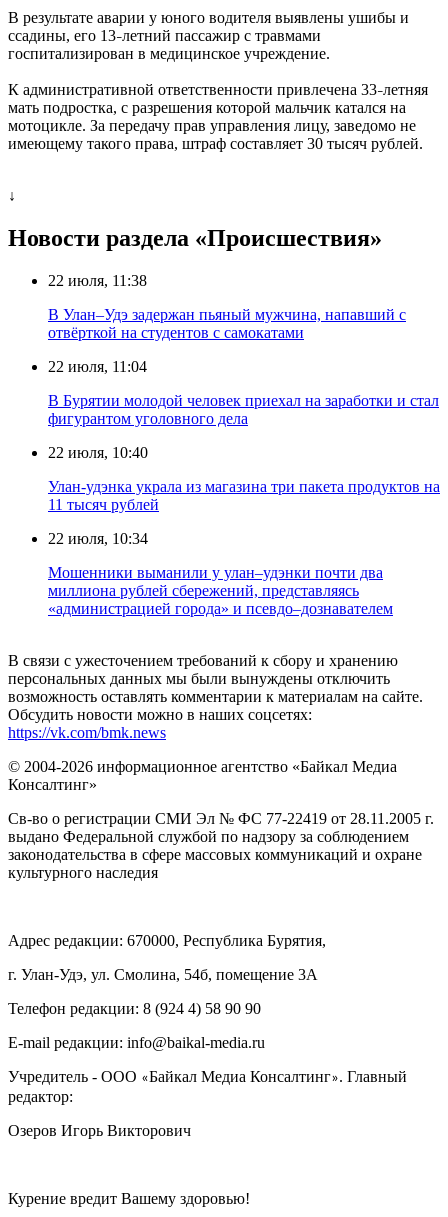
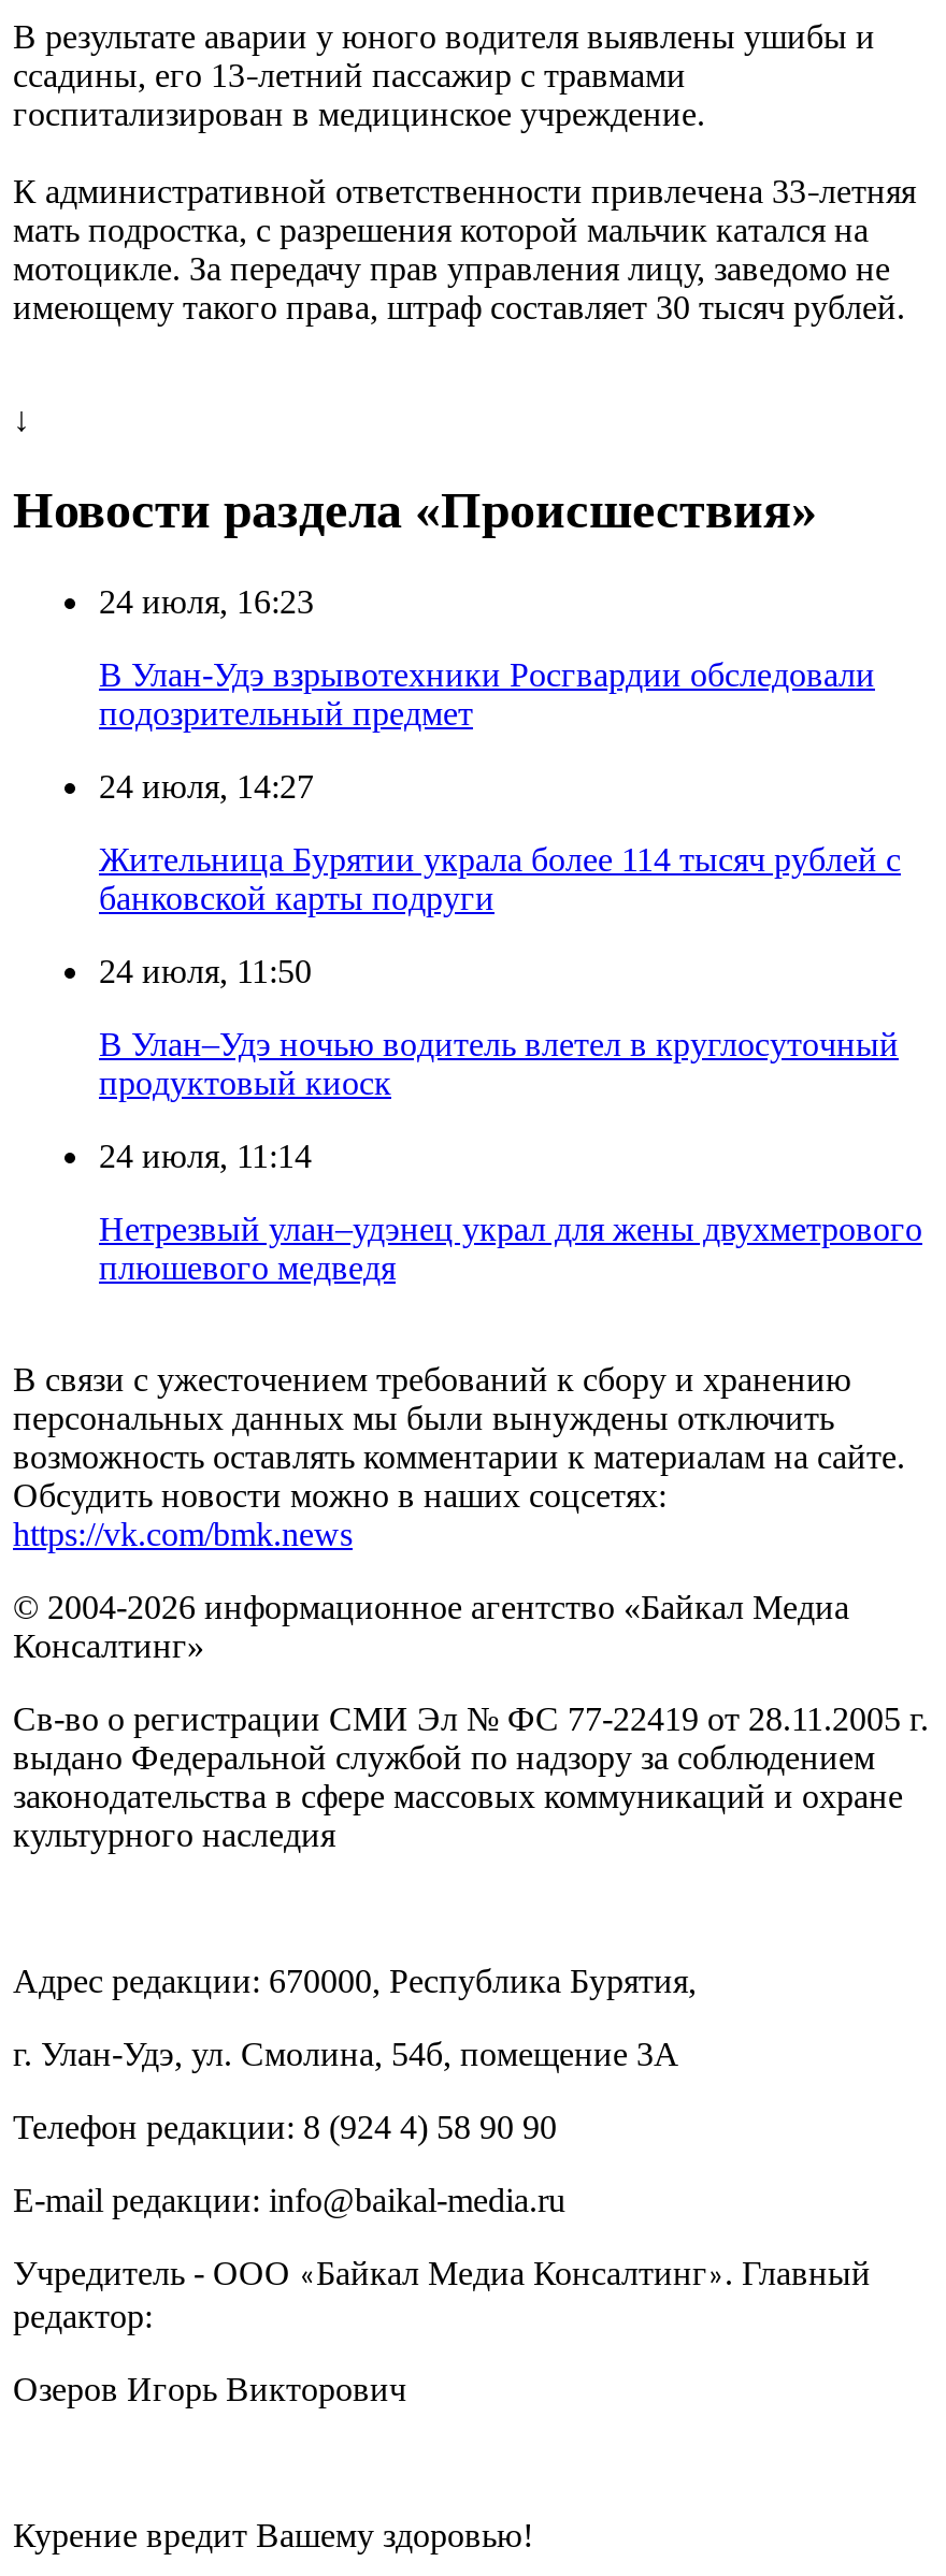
[48,272,147,289] 22 июля, 11:38 -> [99,584,314,620] 24 июля, 16:23
[48,306,406,341] В Улан–Удэ задержан пьяный мужчина, напавший с | отвёрткой на студентов с самокатами -> [99,657,875,732] В Улан-Удэ взрывотехники Росгвардии обследовали | подозрительный предмет
[48,358,147,375] 22 июля, 11:04 -> [99,769,314,805] 24 июля, 14:27
[48,392,439,427] В Бурятии молодой человек приехал на заработки и стал | фигурантом уголовного дела -> [99,842,901,917] Жительница Бурятии украла более 114 тысяч рублей с | банковской карты подруги
[48,444,148,461] 22 июля, 10:40 -> [99,953,312,990] 24 июля, 11:50
[48,478,440,513] Улан-удэнка украла из магазина три пакета продуктов на | 11 тысяч рублей -> [99,1026,899,1102] В Улан–Удэ ночью водитель влетел в круглосуточный | продуктовый киоск
[48,530,148,547] 22 июля, 10:34 -> [99,1138,312,1175] 24 июля, 11:14
[48,564,393,617] Мошенники выманили у улан–удэнки почти два | миллиона рублей сбережений, представляясь | «администрацией города» и псевдо–дознавателем -> [99,1211,922,1286] Нетрезвый улан–удэнец украл для жены двухметрового | плюшевого медведя

